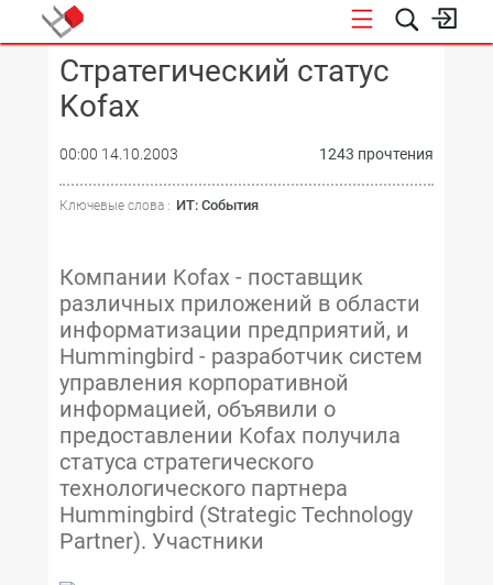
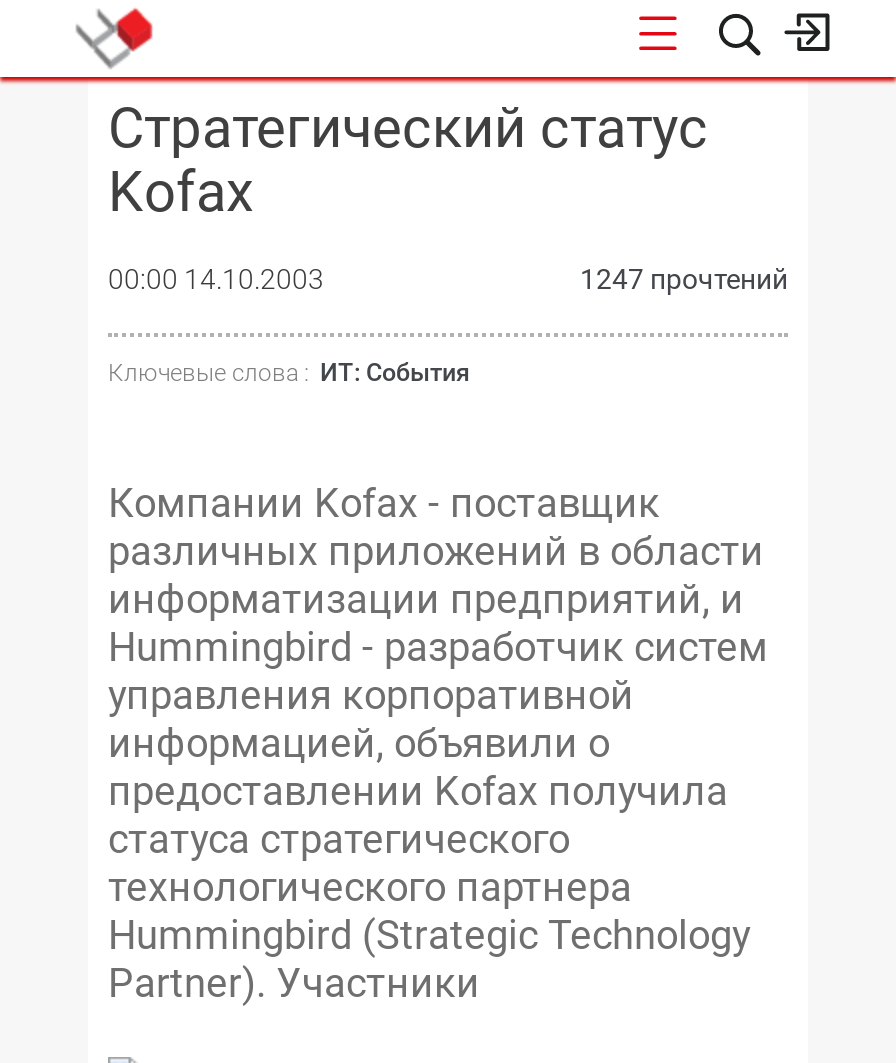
[319,145,434,163] 1243 прочтения -> [580,263,788,295] 1247 прочтений

